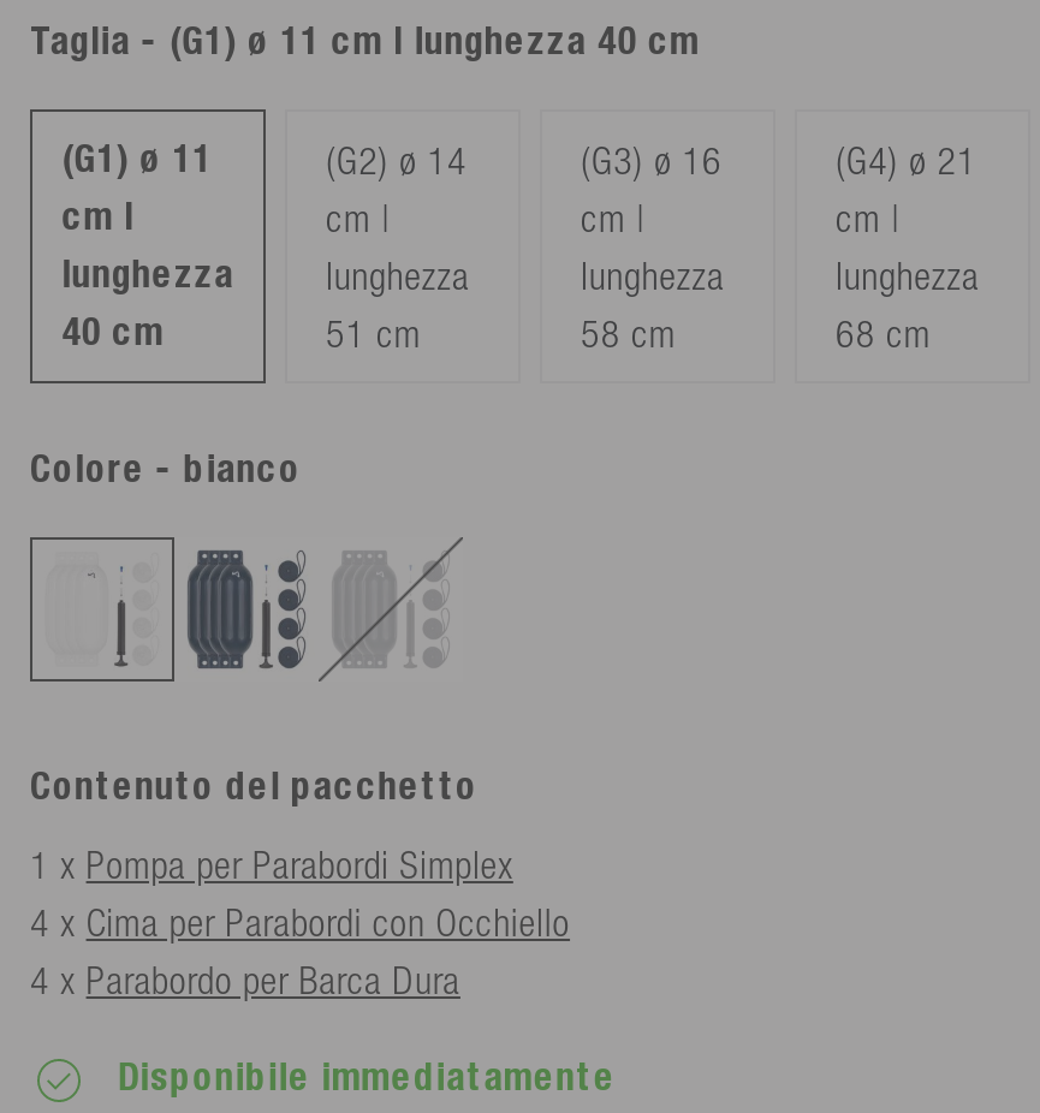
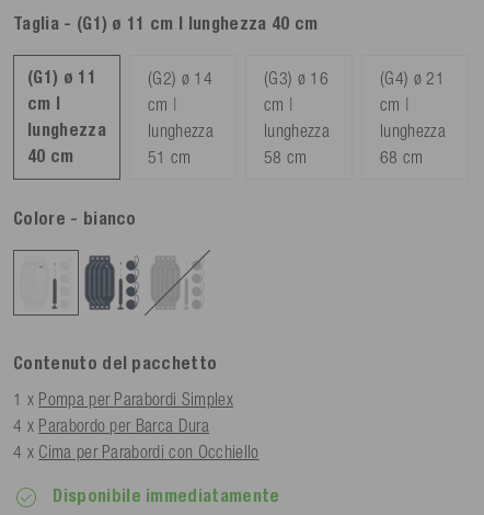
moved [30,901,570,944] -> [13,442,259,462]: 4 x Cima per Parabordi con Occhiello
moved [30,958,460,1002] -> [13,416,209,435]: 4 x Parabordo per Barca Dura

